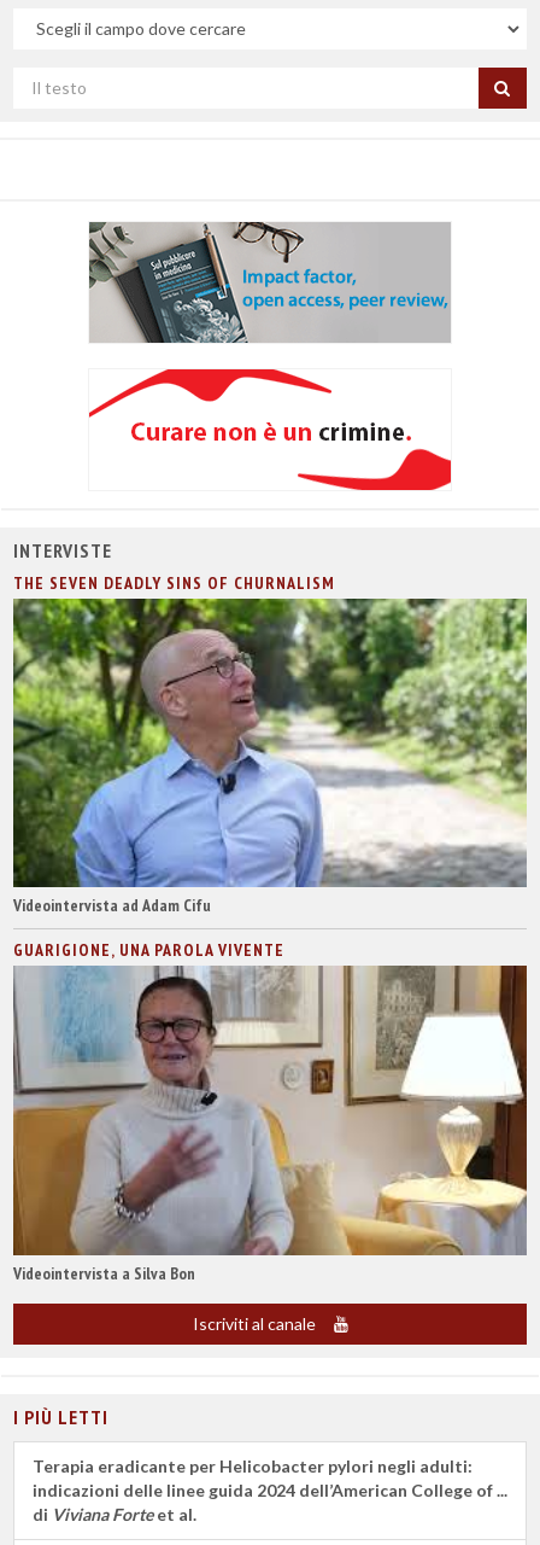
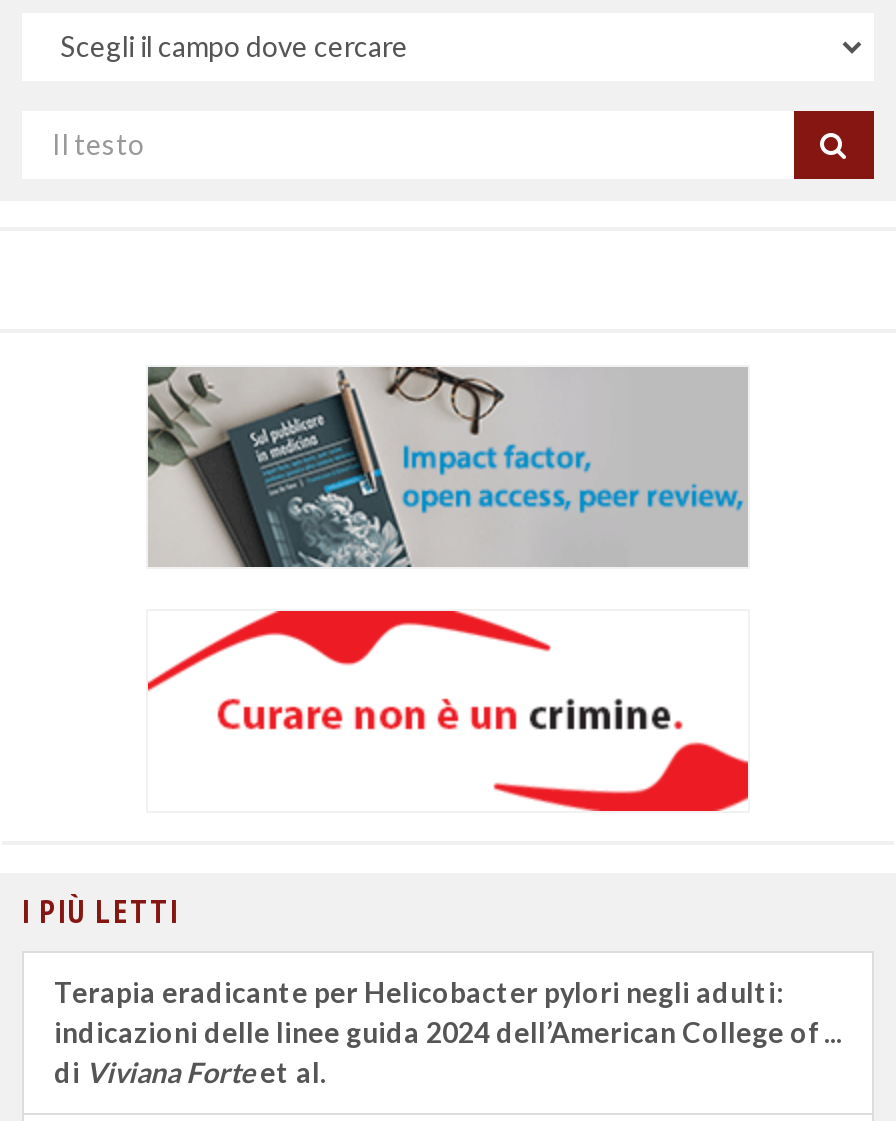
[13,538,335,593] INTERVISTE | THE SEVEN DEADLY SINS OF CHURNALISM -> none
[12,597,528,961] [image] | Videointervista ad Adam Cifu | GUARIGIONE, UNA PAROLA VIVENTE -> none
[12,964,528,1334] [image] | Videointervista a Silva Bon | Iscriviti al canale -> none

